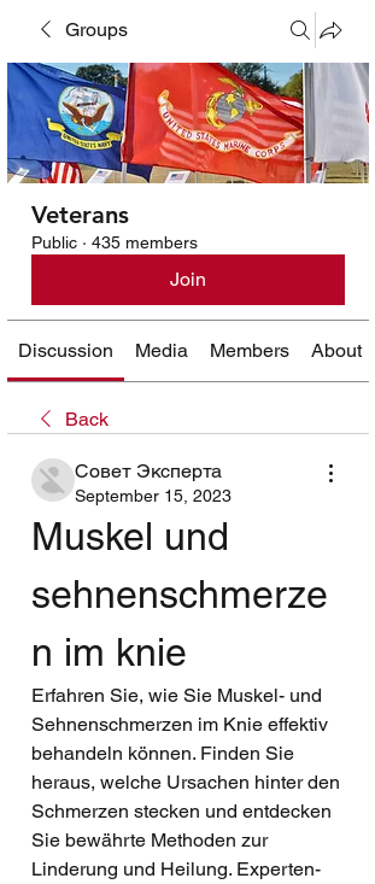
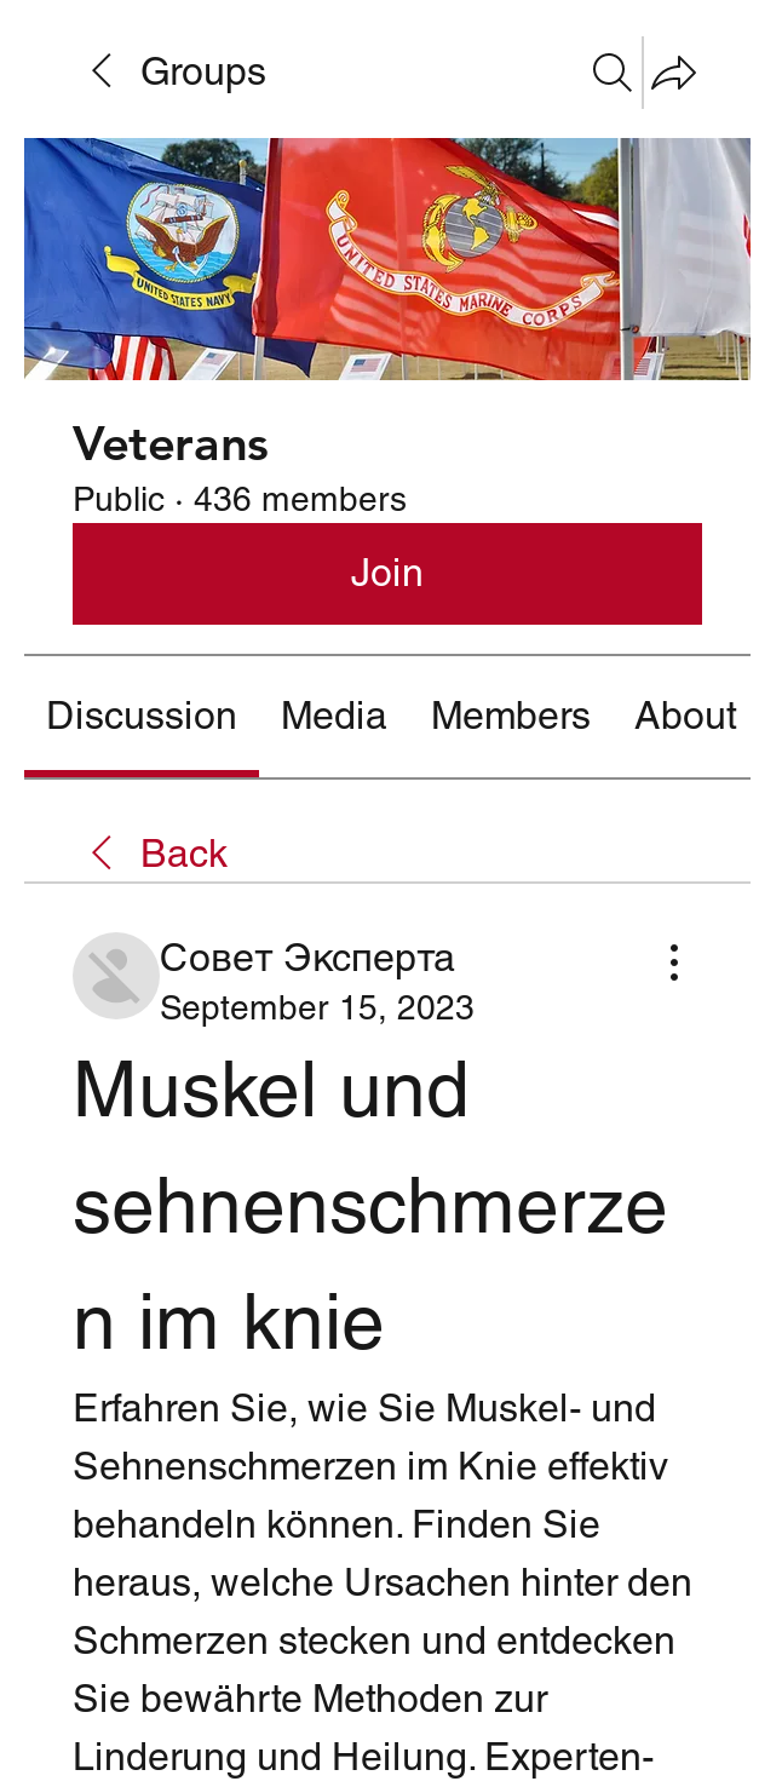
[31,233,198,252] Public · 435 members -> [73,479,407,518] Public · 436 members

